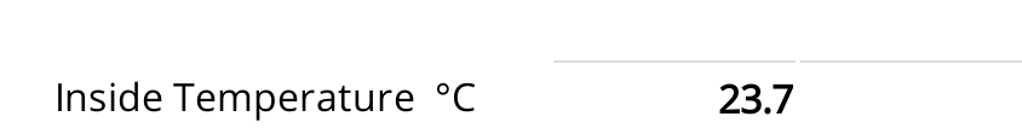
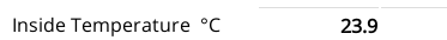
[718,72,793,125] 23.7 -> [340,13,377,39] 23.9

